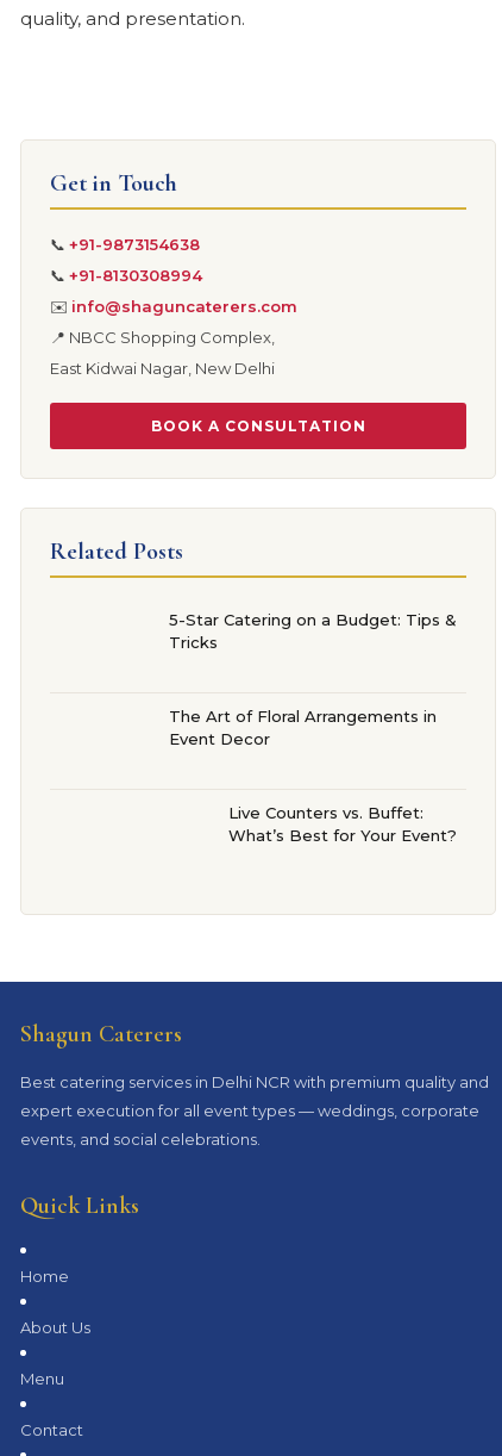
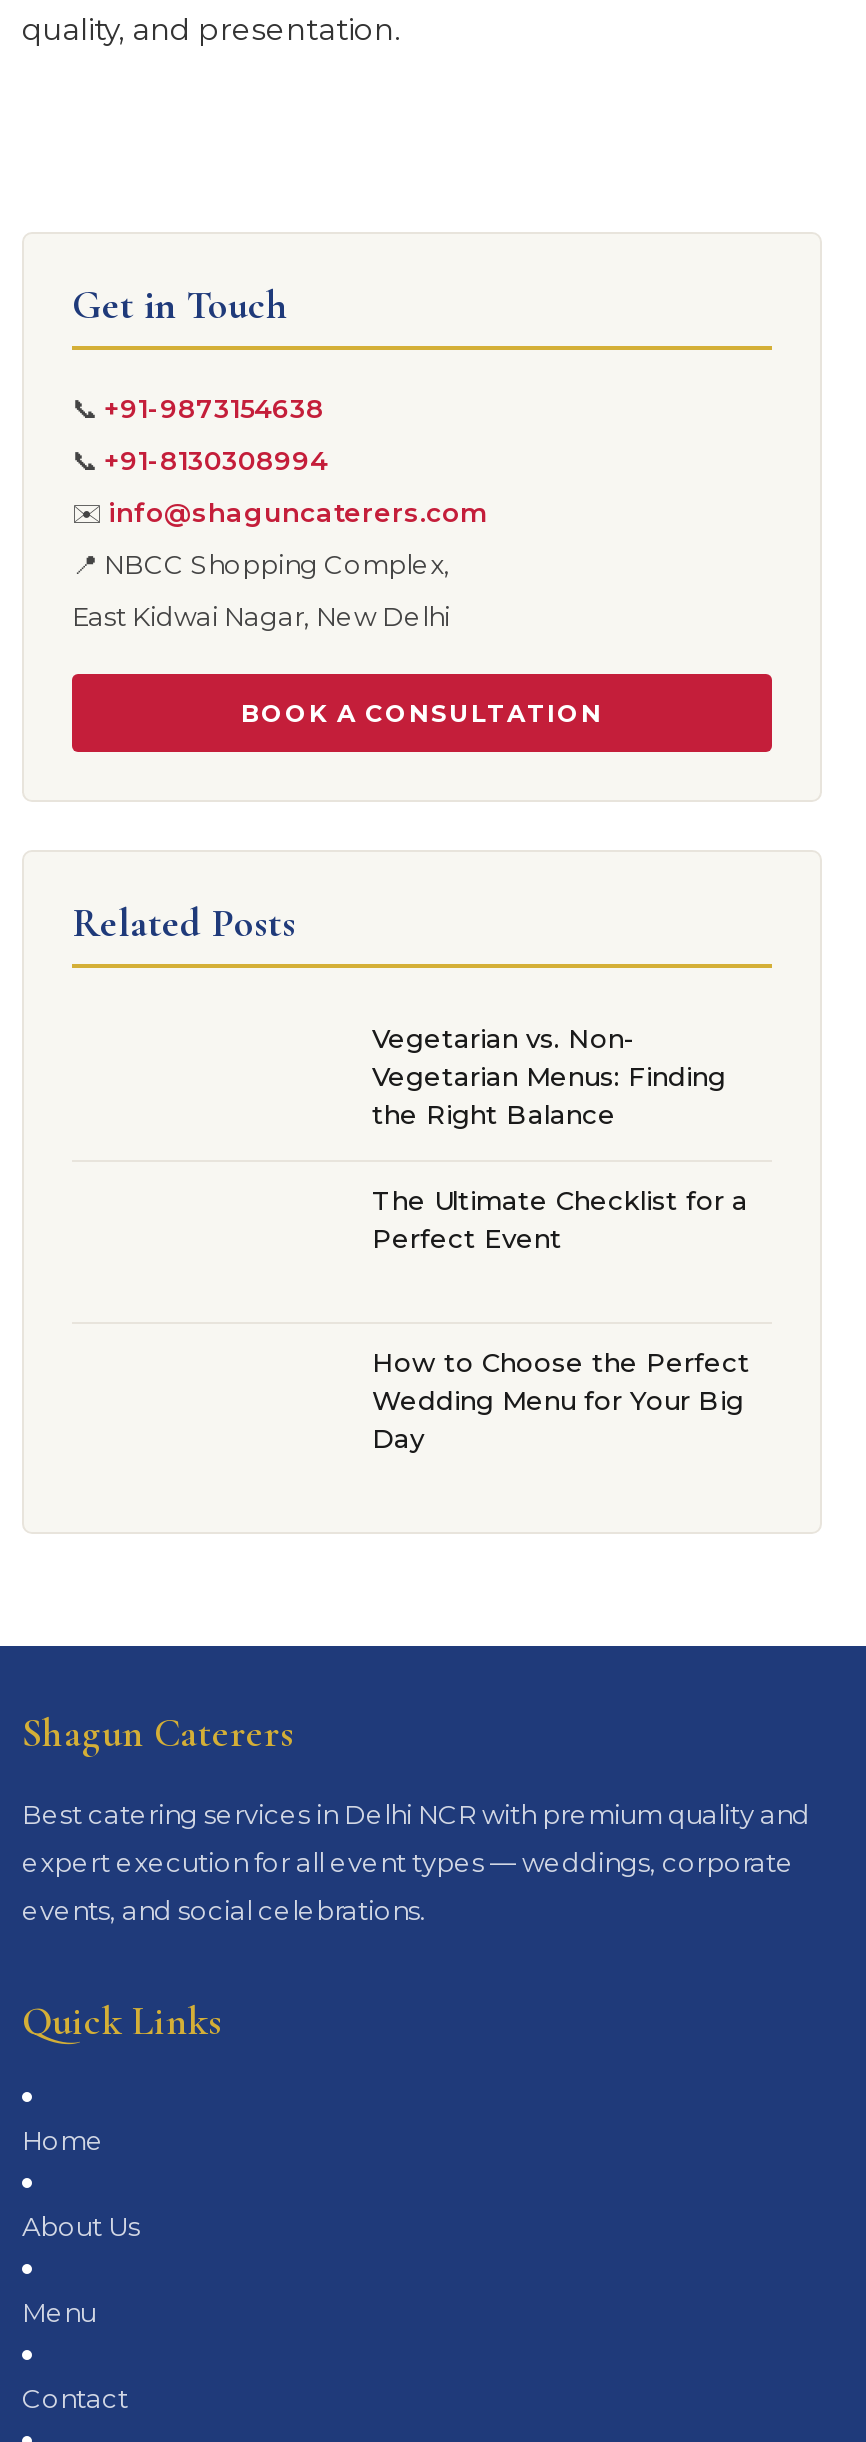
[169,610,457,651] 5-Star Catering on a Budget: Tips & | Tricks -> [372,1021,726,1129] Vegetarian vs. Non- | Vegetarian Menus: Finding | the Right Balance
[169,706,437,748] The Art of Floral Arrangements in | Event Decor -> [372,1183,748,1253] The Ultimate Checklist for a | Perfect Event
[228,803,457,844] Live Counters vs. Buffet: | What’s Best for Your Event? -> [372,1345,750,1453] How to Choose the Perfect | Wedding Menu for Your Big | Day

